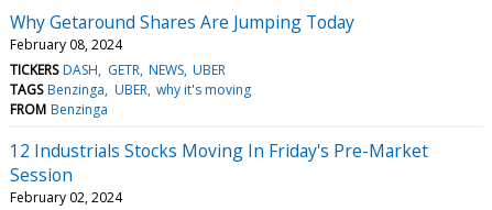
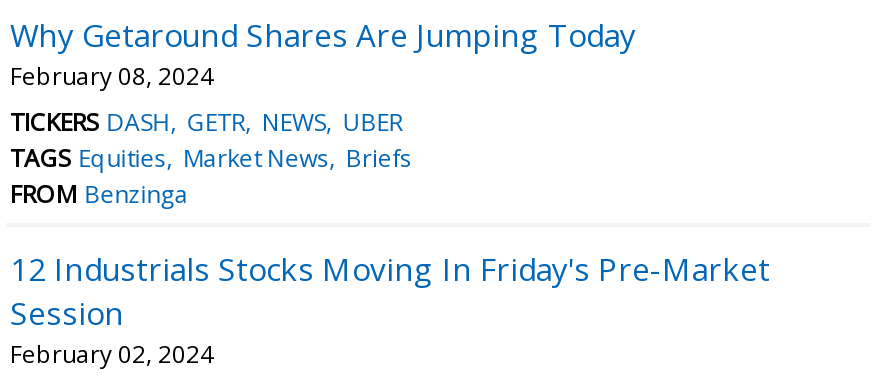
[10,80,251,99] TAGS Benzinga UBER why it's moving -> [10,141,412,175] TAGS Equities Market News Briefs

